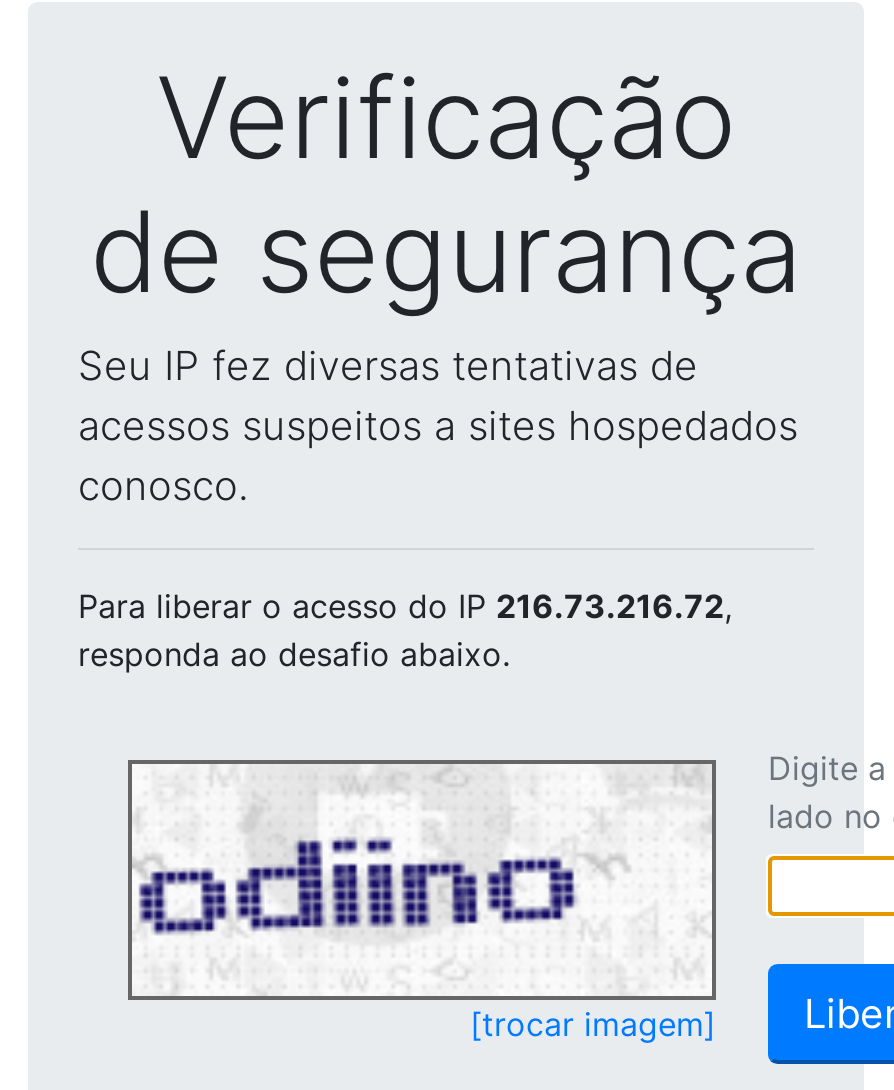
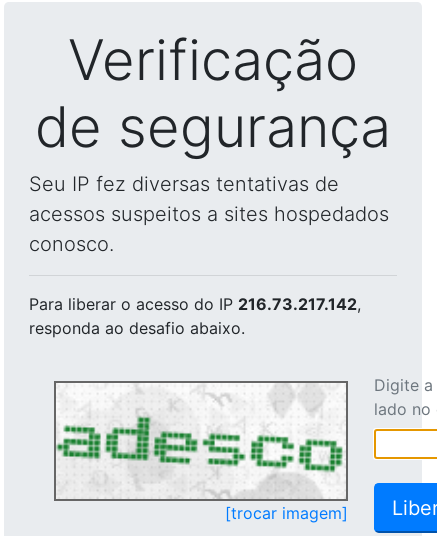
[78,586,732,626] Para liberar o acesso do IP 216.73.216.72, -> [29,294,361,314] Para liberar o acesso do IP 216.73.217.142,
[132,764,708,994] [image] -> [56,384,344,499] [image]

